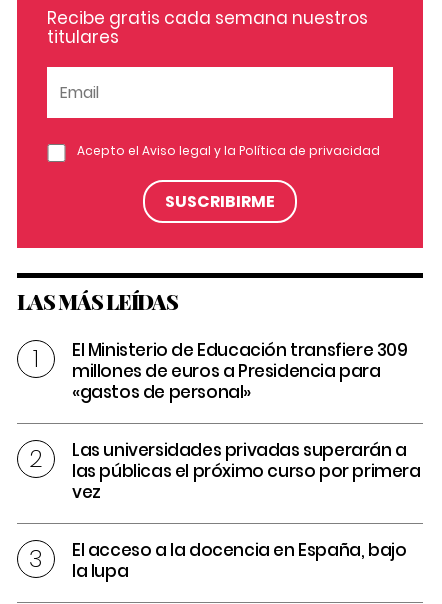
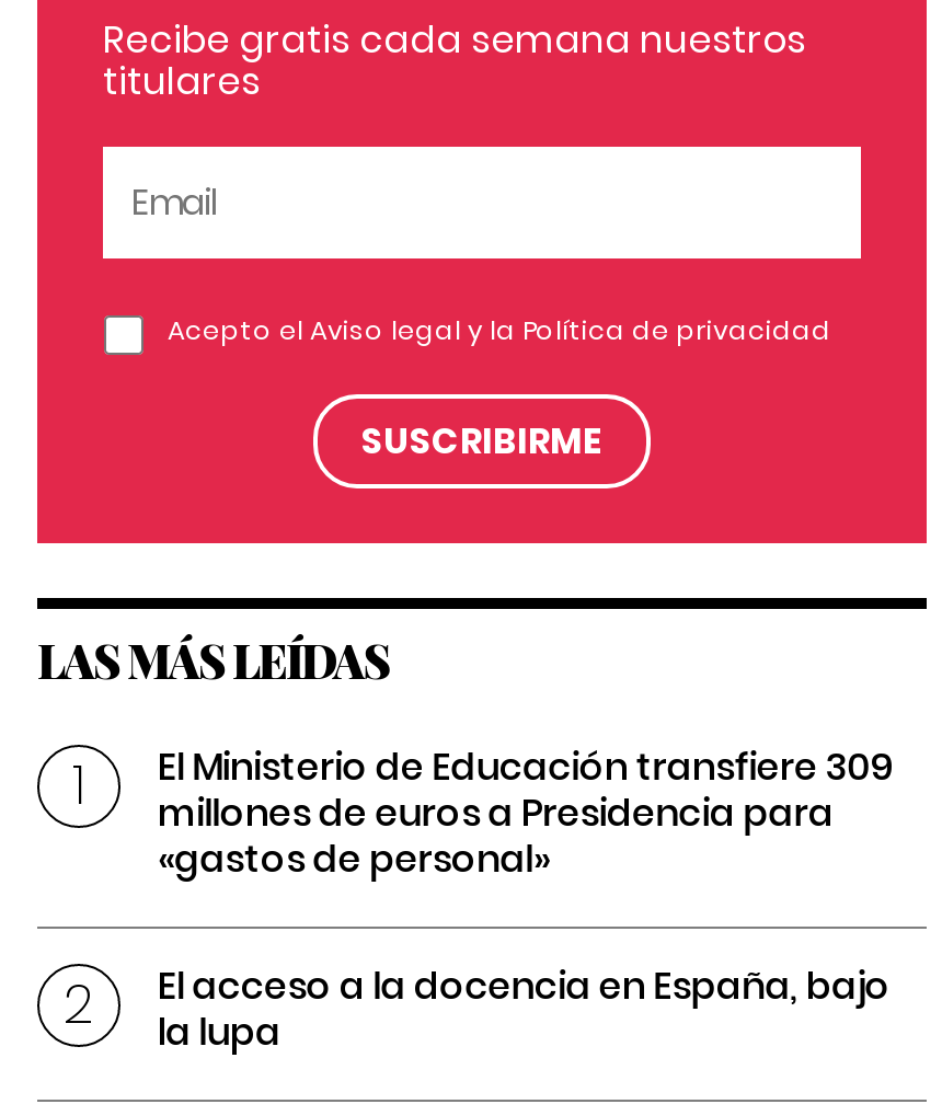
[72,438,421,504] Las universidades privadas superarán a | las públicas el próximo curso por primera | vez -> none

